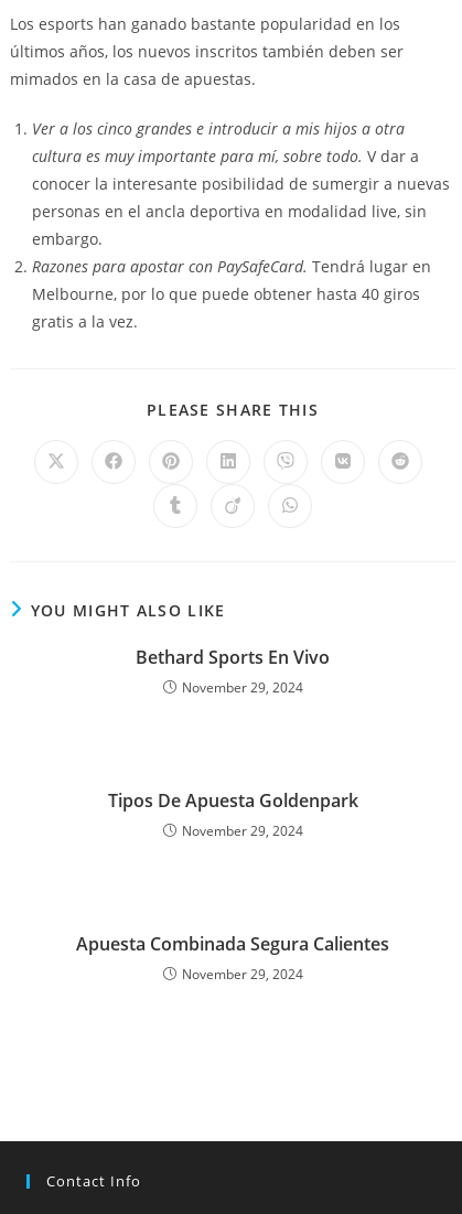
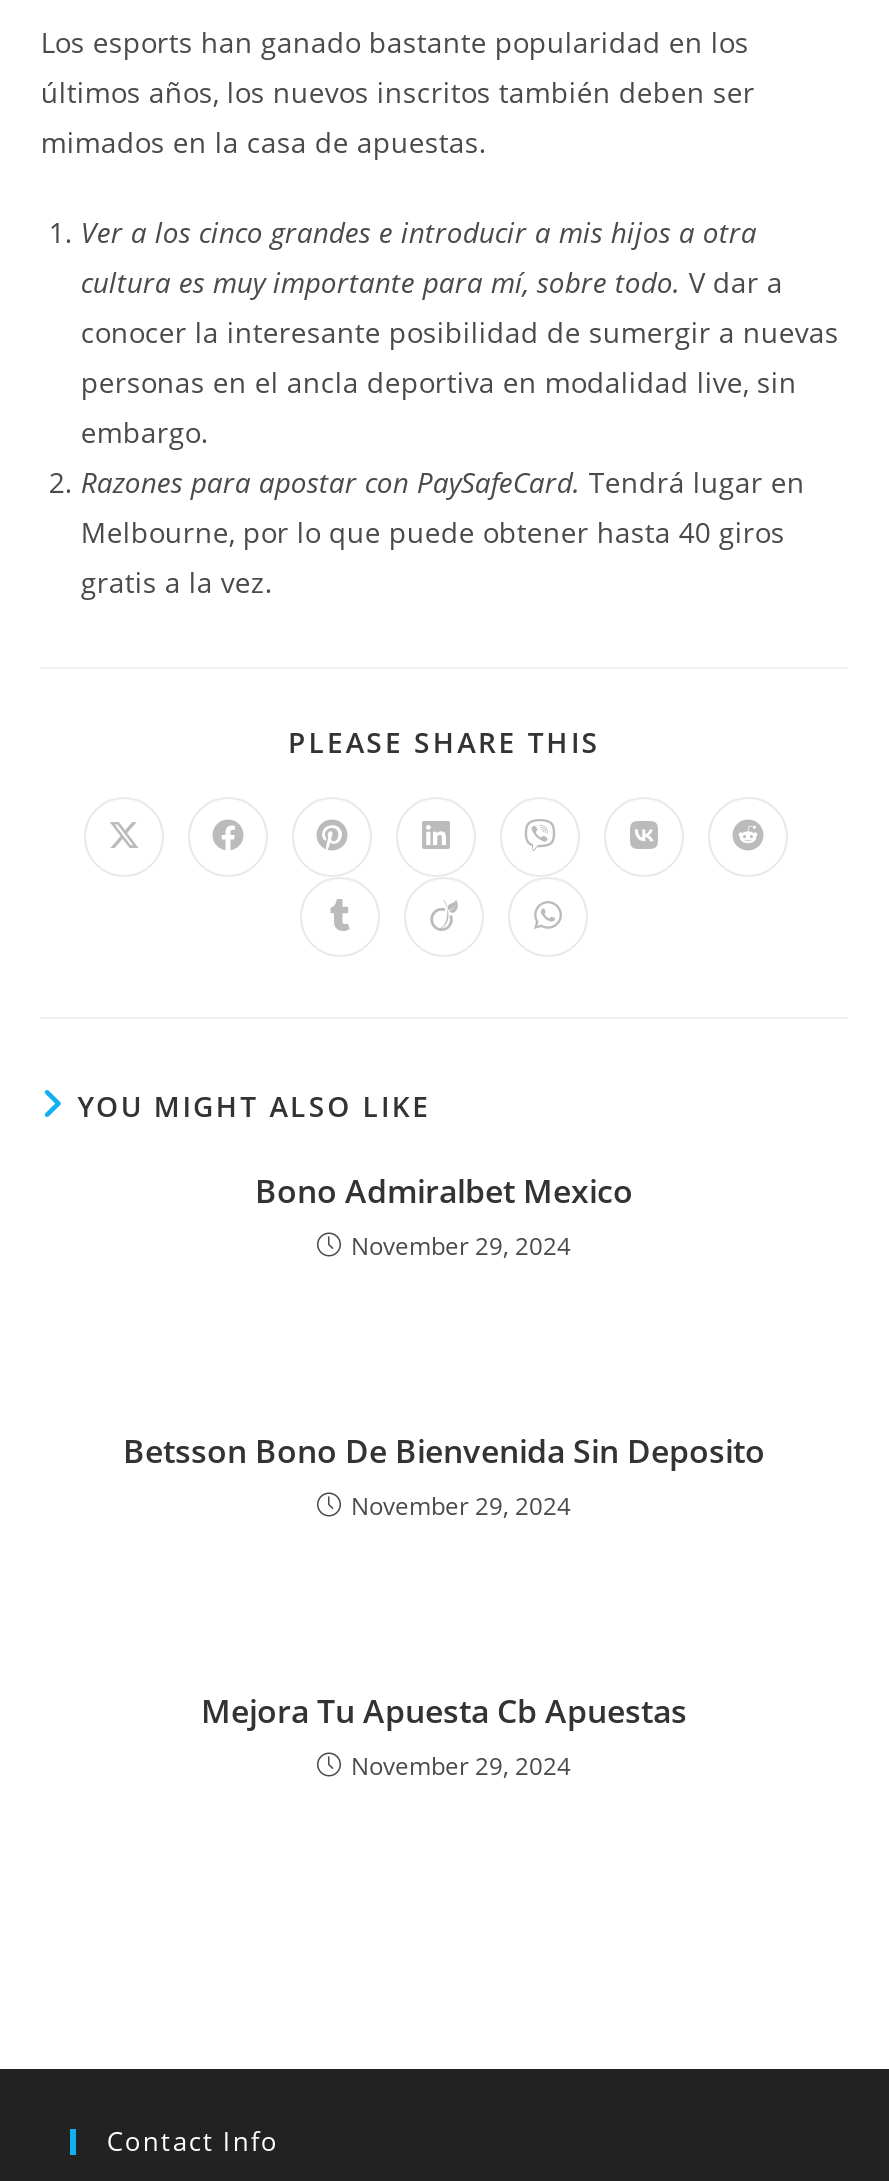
[136,645,330,669] Bethard Sports En Vivo -> [255,1169,633,1213] Bono Admiralbet Mexico
[108,788,358,813] Tipos De Apuesta Goldenpark -> [123,1429,765,1473] Betsson Bono De Bienvenida Sin Deposito
[76,932,389,956] Apuesta Combinada Segura Calientes -> [201,1689,687,1733] Mejora Tu Apuesta Cb Apuestas

